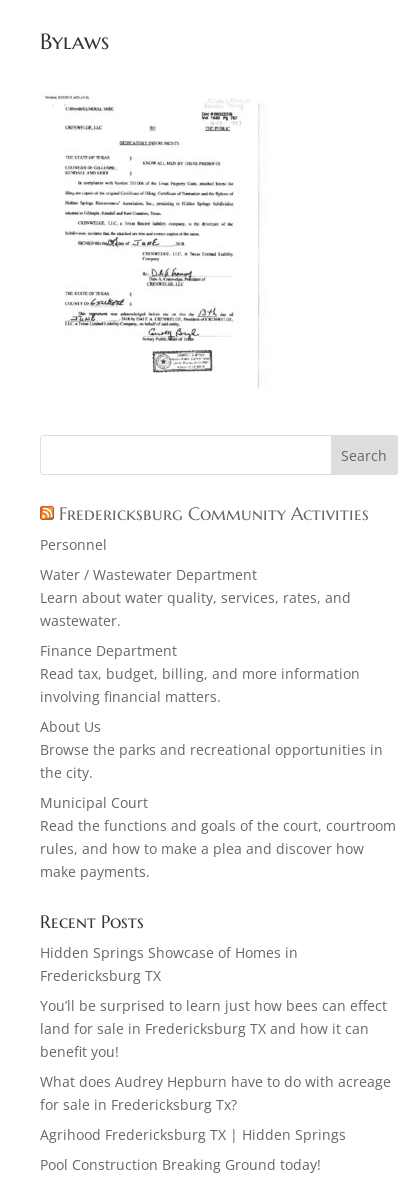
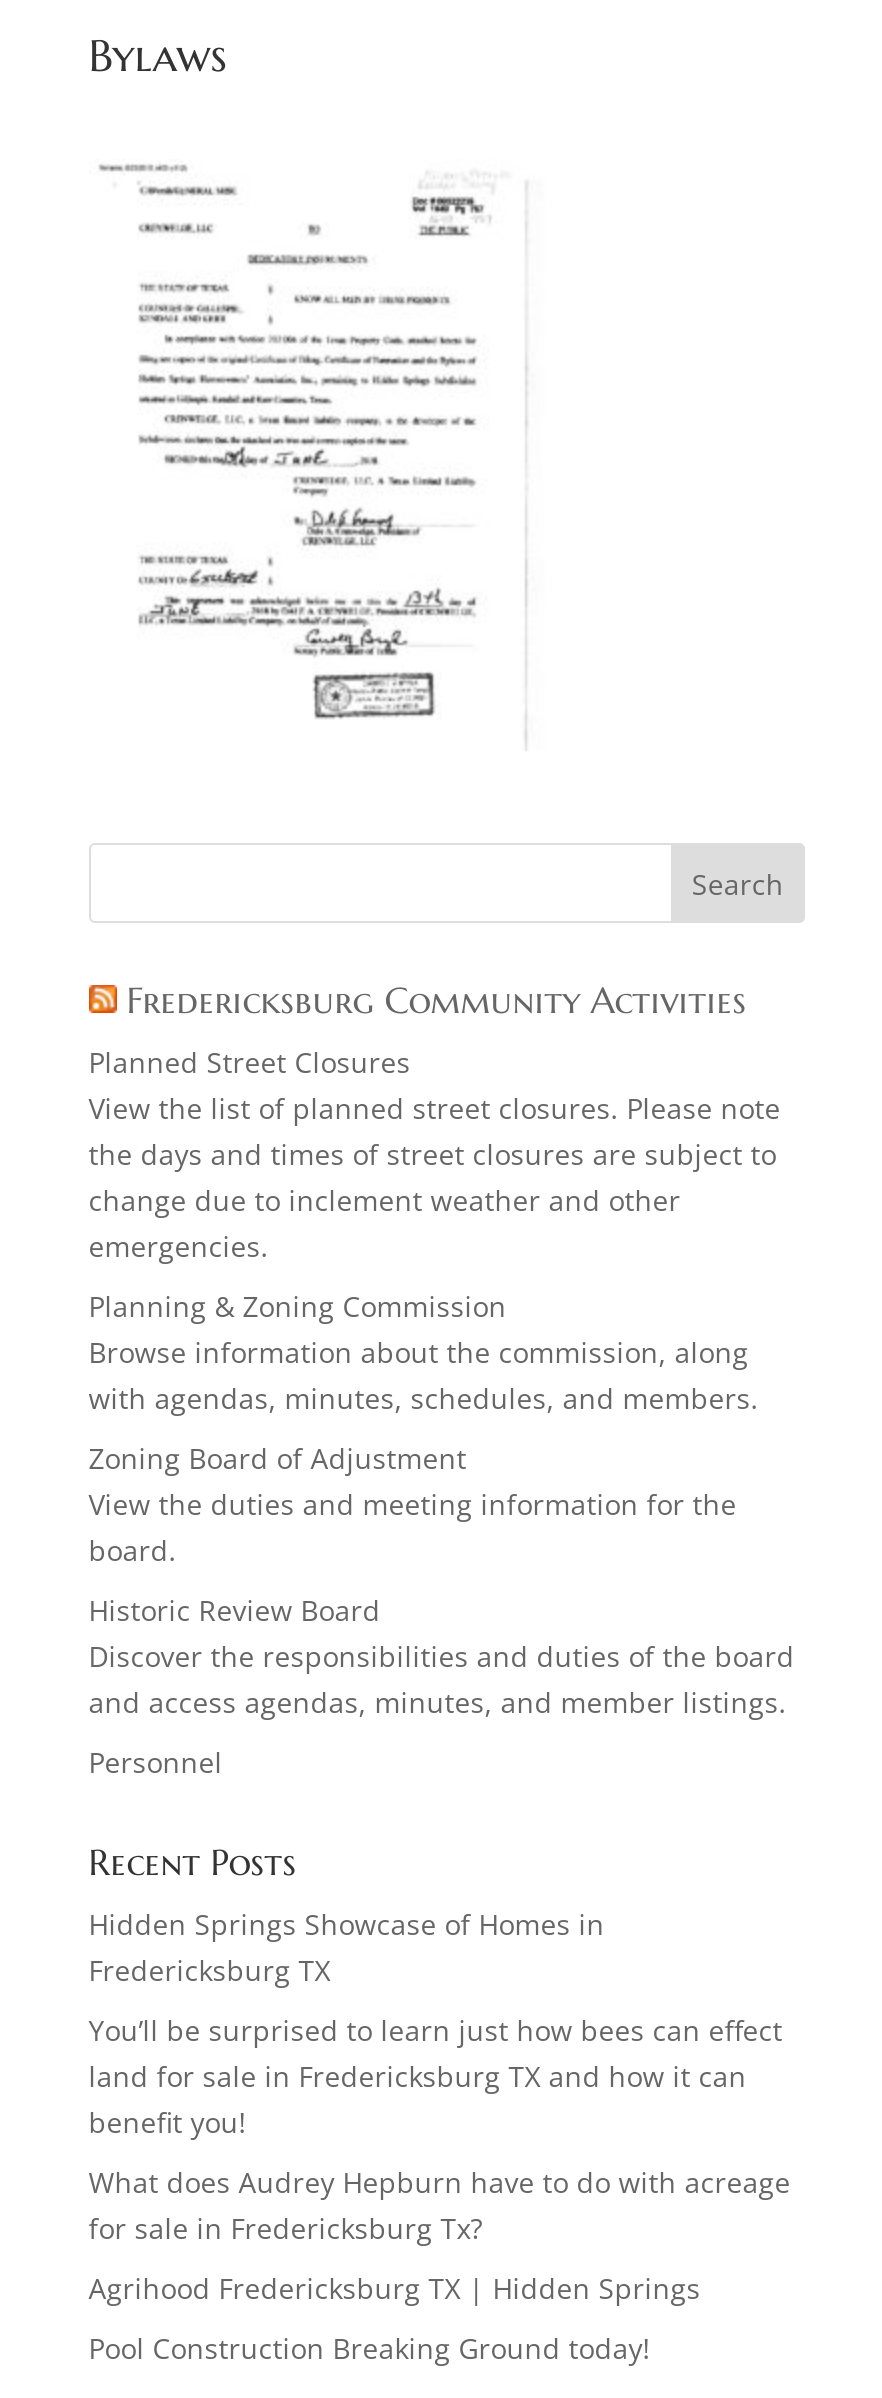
none -> [89,1043,795,1721] Planned Street Closures | View the list of planned street closures. Please note | the days and times of street closures are subject to | change due to inclement weather and other | emergencies. | Planning & Zoning Commission | Browse information about the commission, along | with agendas, minutes, schedules, and members. | Zoning Board of Adjustment | View the duties and meeting information for the | board. | Historic Review Board | Discover the responsibilities and duties of the board | and access agendas, minutes, and member listings.
moved [40,535,107,554] -> [89,1743,223,1781]: Personnel
[40,565,396,881] Water / Wastewater Department | Learn about water quality, services, rates, and | wastewater. | Finance Department | Read tax, budget, billing, and more information | involving financial matters. | About Us | Browse the parks and recreational opportunities in | the city. | Municipal Court | Read the functions and goals of the court, courtroom | rules, and how to make a plea and discover how | make payments. -> none

